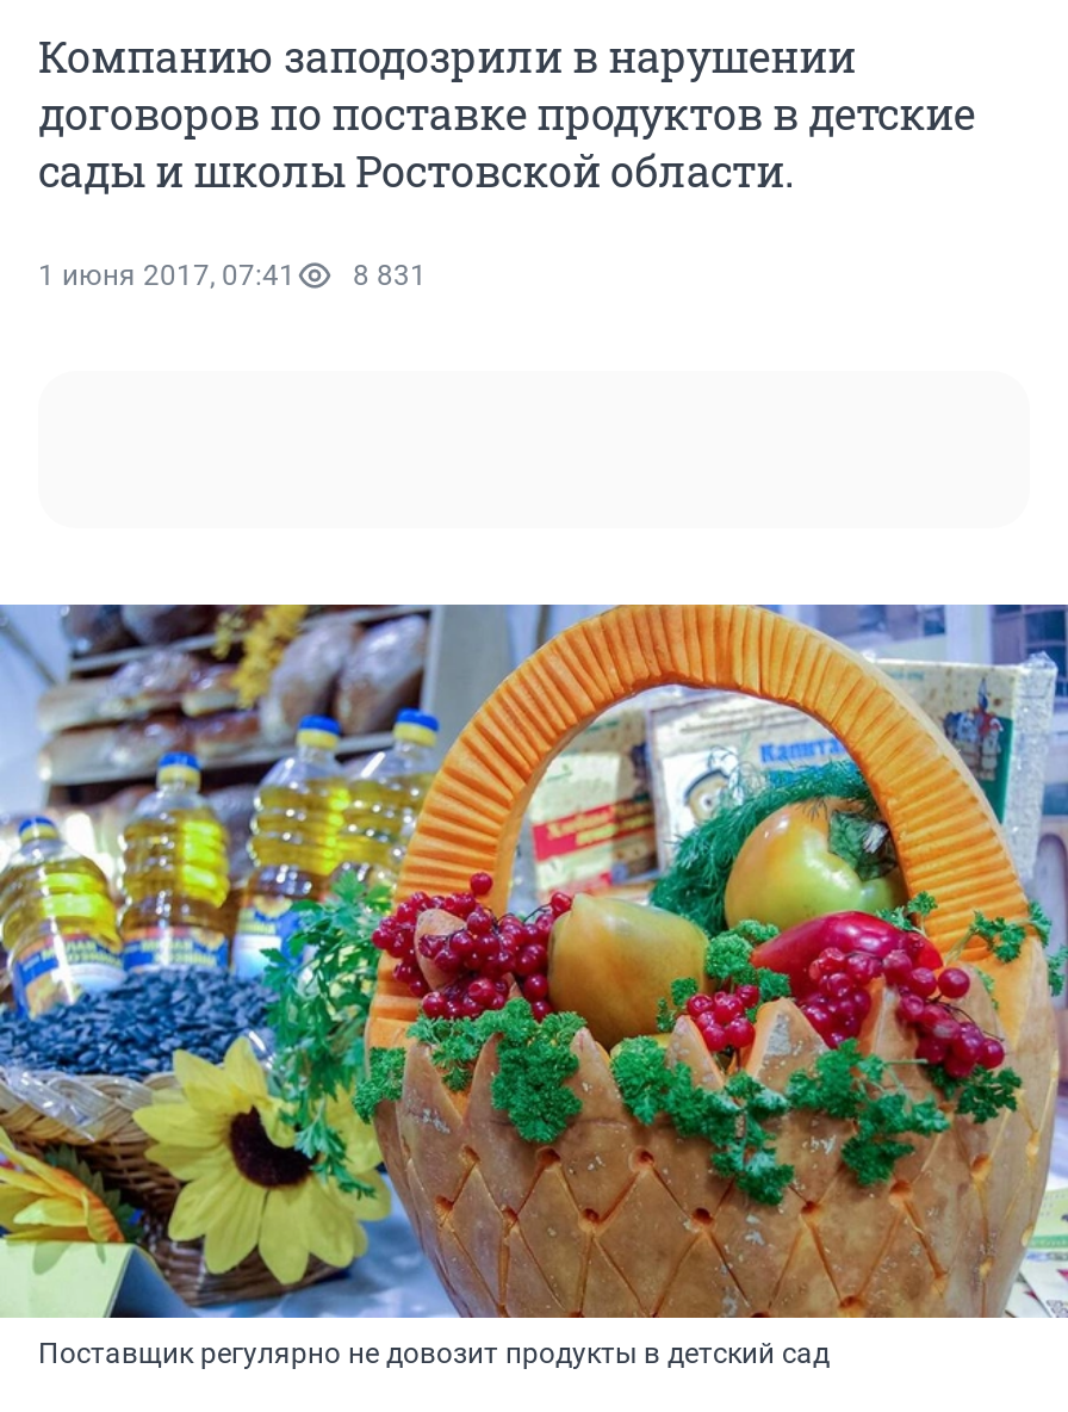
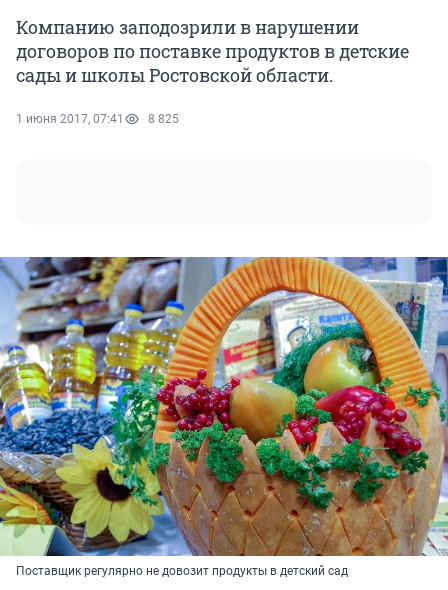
[38,259,427,292] 1 июня 2017, 07:41 8 831 -> [16,112,179,126] 1 июня 2017, 07:41 8 825

